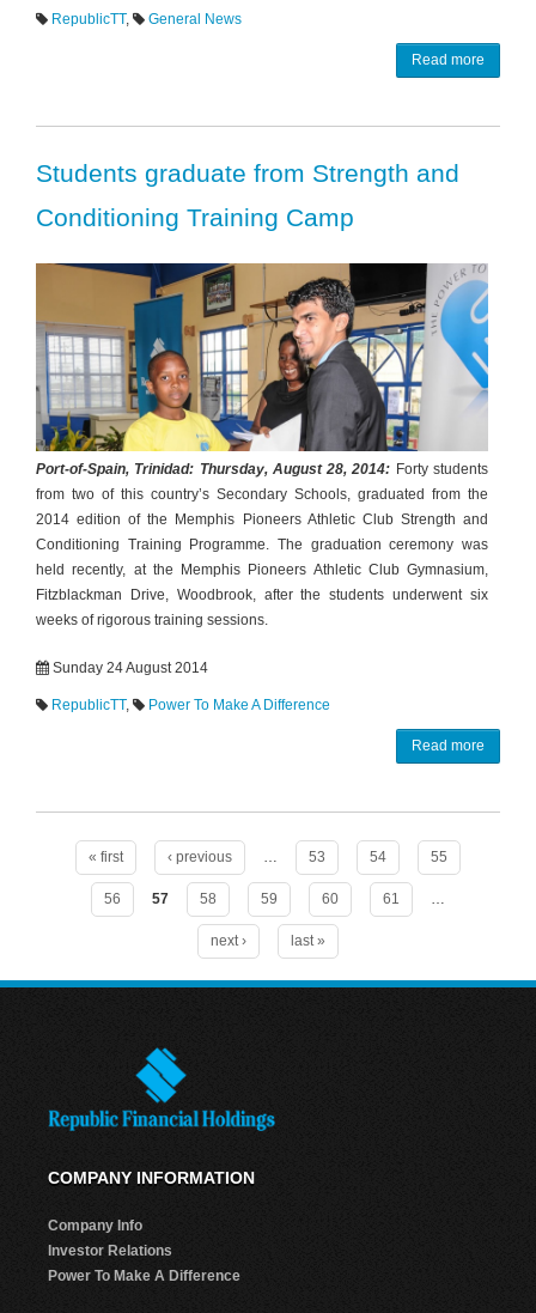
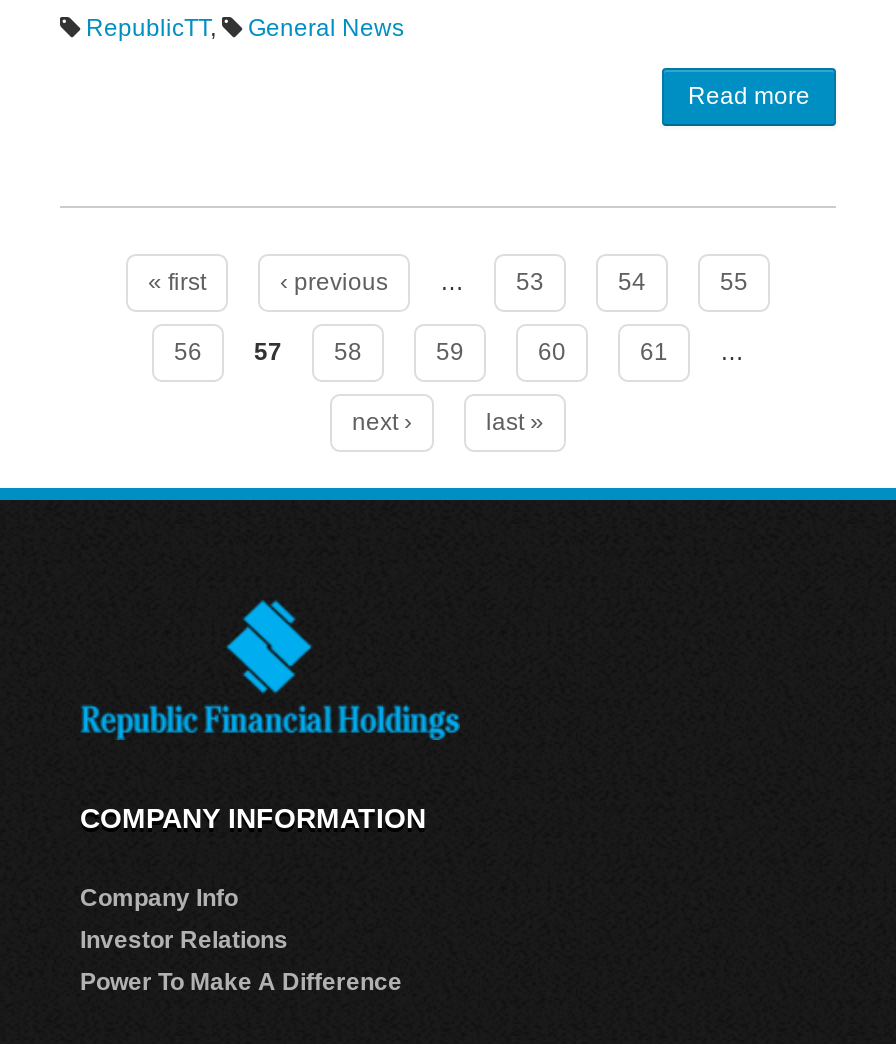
[36,159,459,231] Students graduate from Strength and | Conditioning Training Camp -> none
[35,262,489,754] [image] | Port-of-Spain, Trinidad: Thursday, August 28, 2014: Forty students | from two of this country’s Secondary Schools, graduated from the | 2014 edition of the Memphis Pioneers Athletic Club Strength and | Conditioning Training Programme. The graduation ceremony was | held recently, at the Memphis Pioneers Athletic Club Gymnasium, | Fitzblackman Drive, Woodbrook, after the students underwent six | weeks of rigorous training sessions. | Sunday 24 August 2014 | RepublicTT, | Power To Make A Difference | Read more -> none

